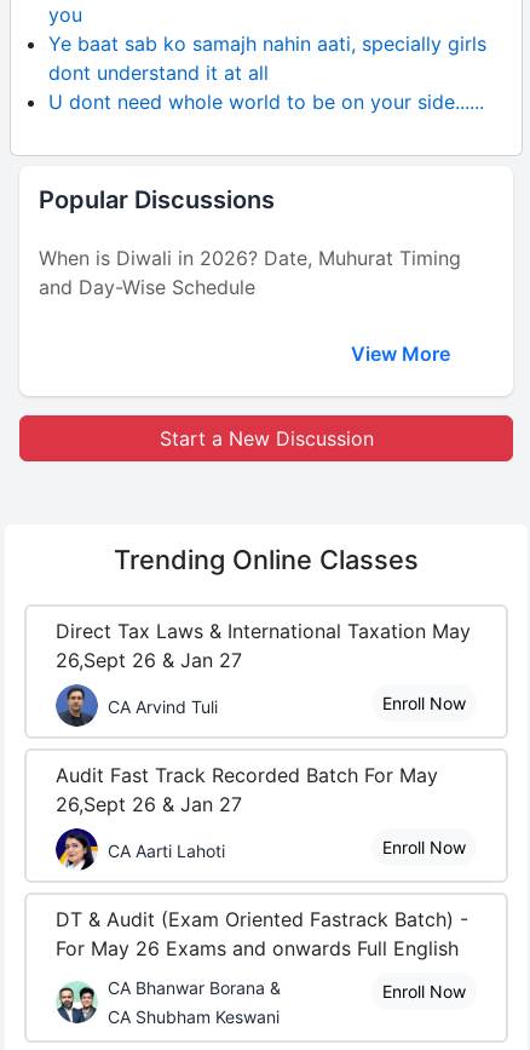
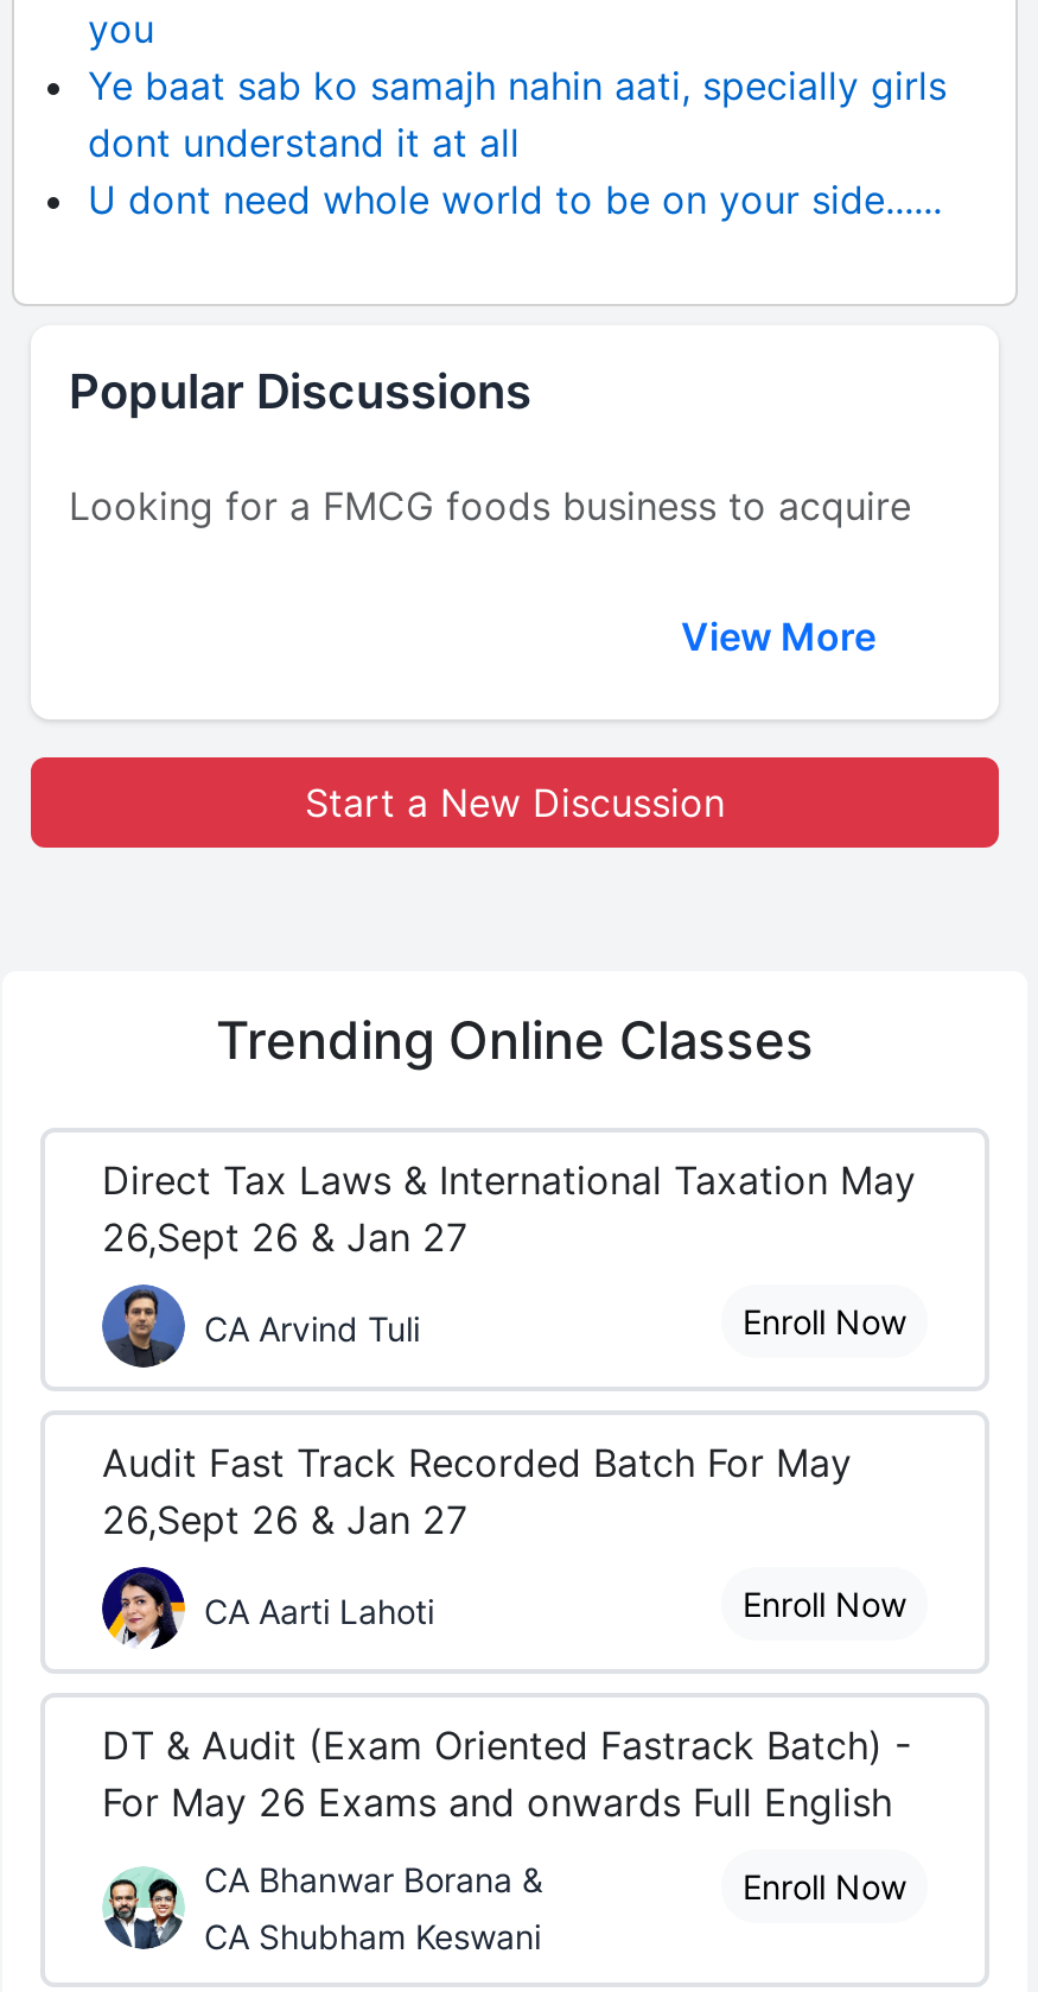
[39,246,461,299] When is Diwali in 2026? Date, Muhurat Timing | and Day-Wise Schedule -> [69,482,911,529] Looking for a FMCG foods business to acquire

